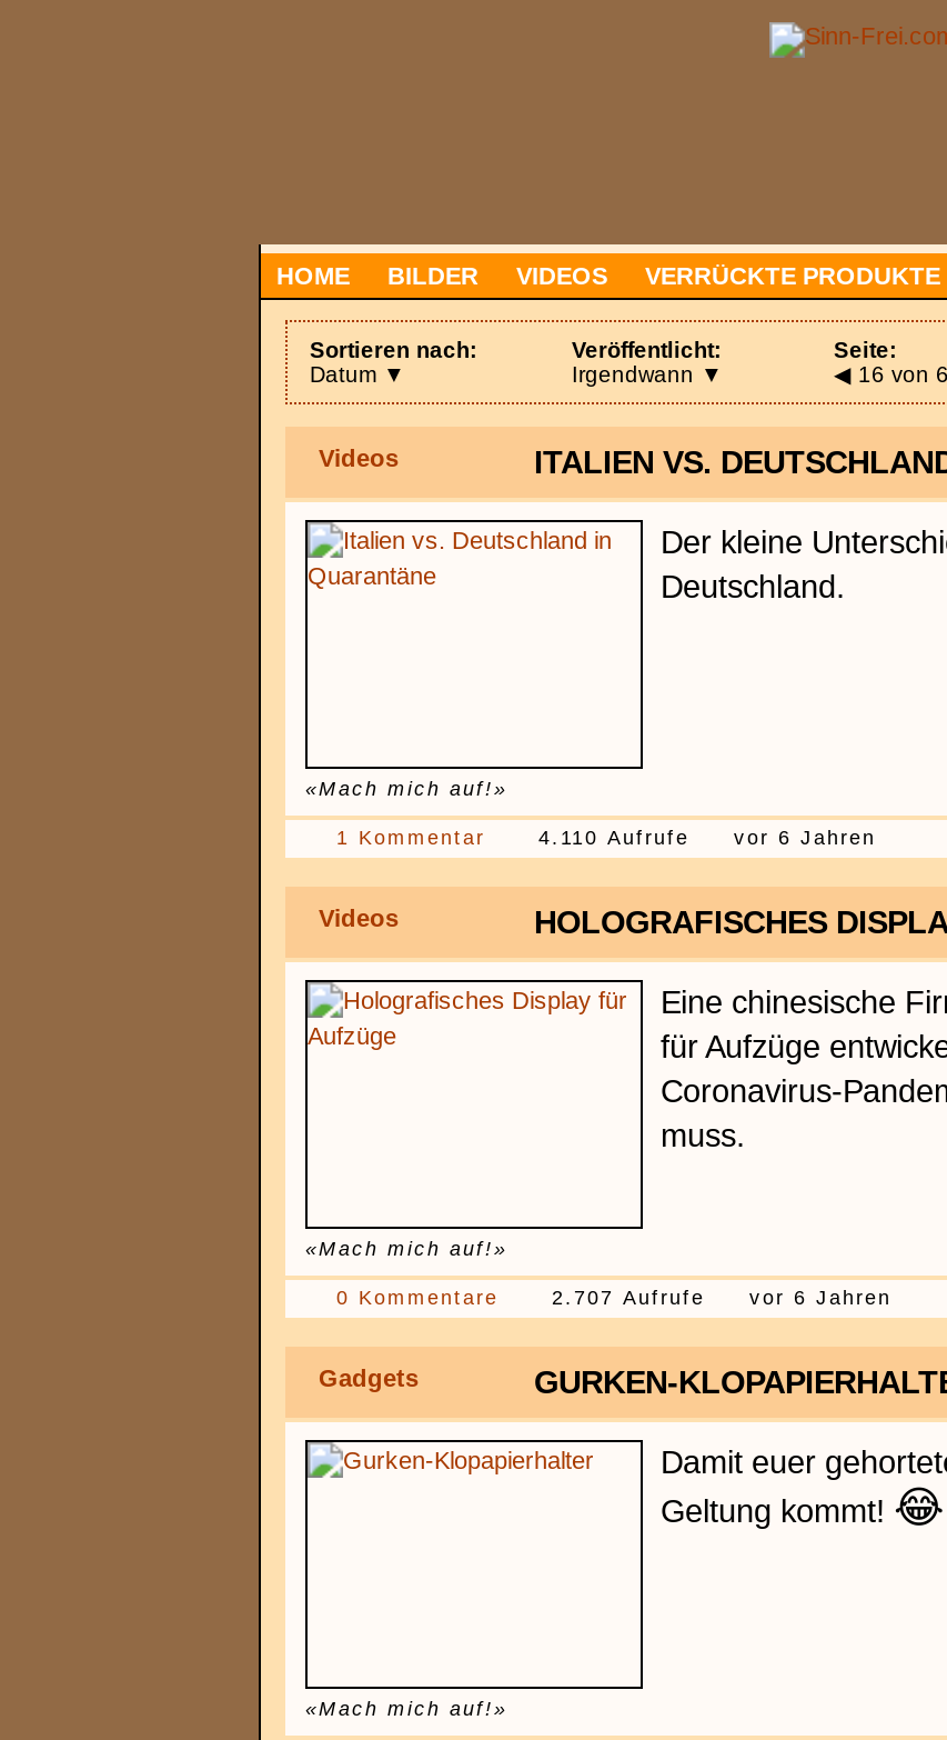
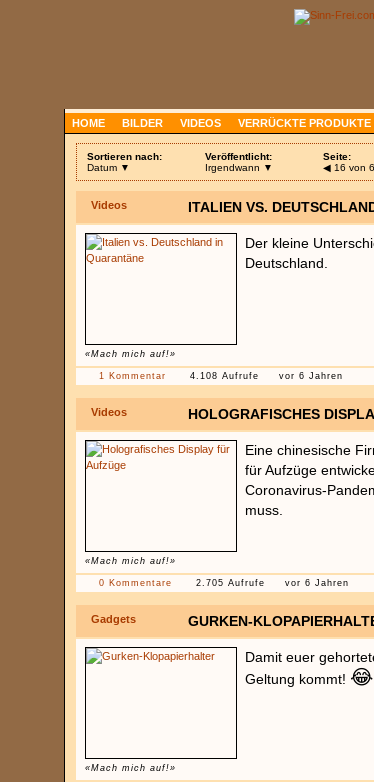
[538,827,876,849] 4.110 Aufrufe vor 6 Jahren -> [190,371,343,381] 4.108 Aufrufe vor 6 Jahren
[552,1287,891,1309] 2.707 Aufrufe vor 6 Jahren -> [196,578,349,588] 2.705 Aufrufe vor 6 Jahren

